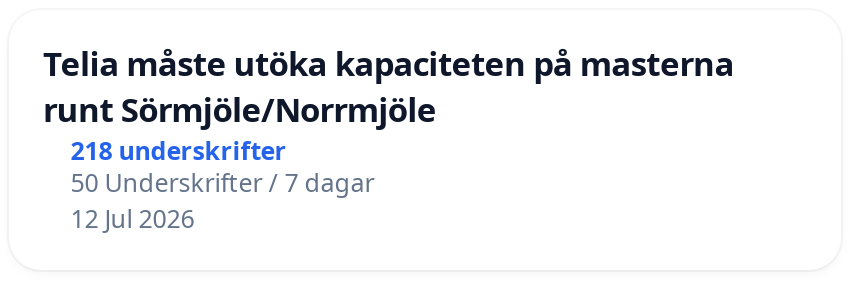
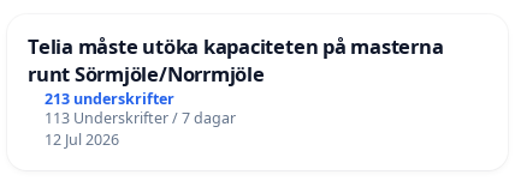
[71,134,287,168] 218 underskrifter -> [44,88,174,109] 213 underskrifter
[71,166,375,200] 50 Underskrifter / 7 dagar -> [44,108,236,128] 113 Underskrifter / 7 dagar

